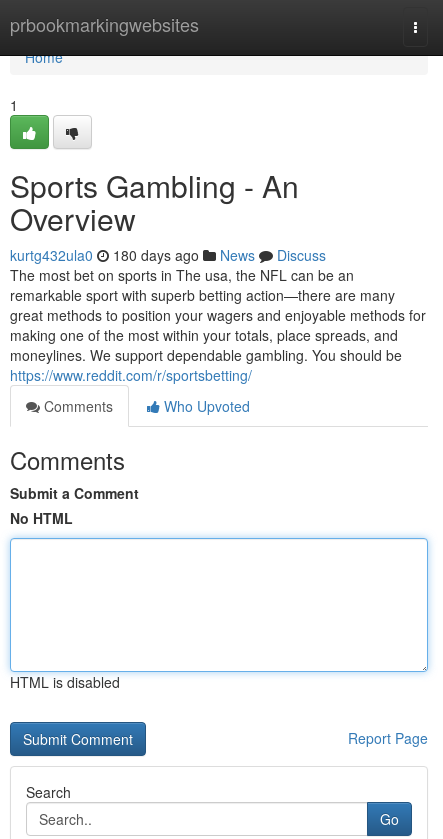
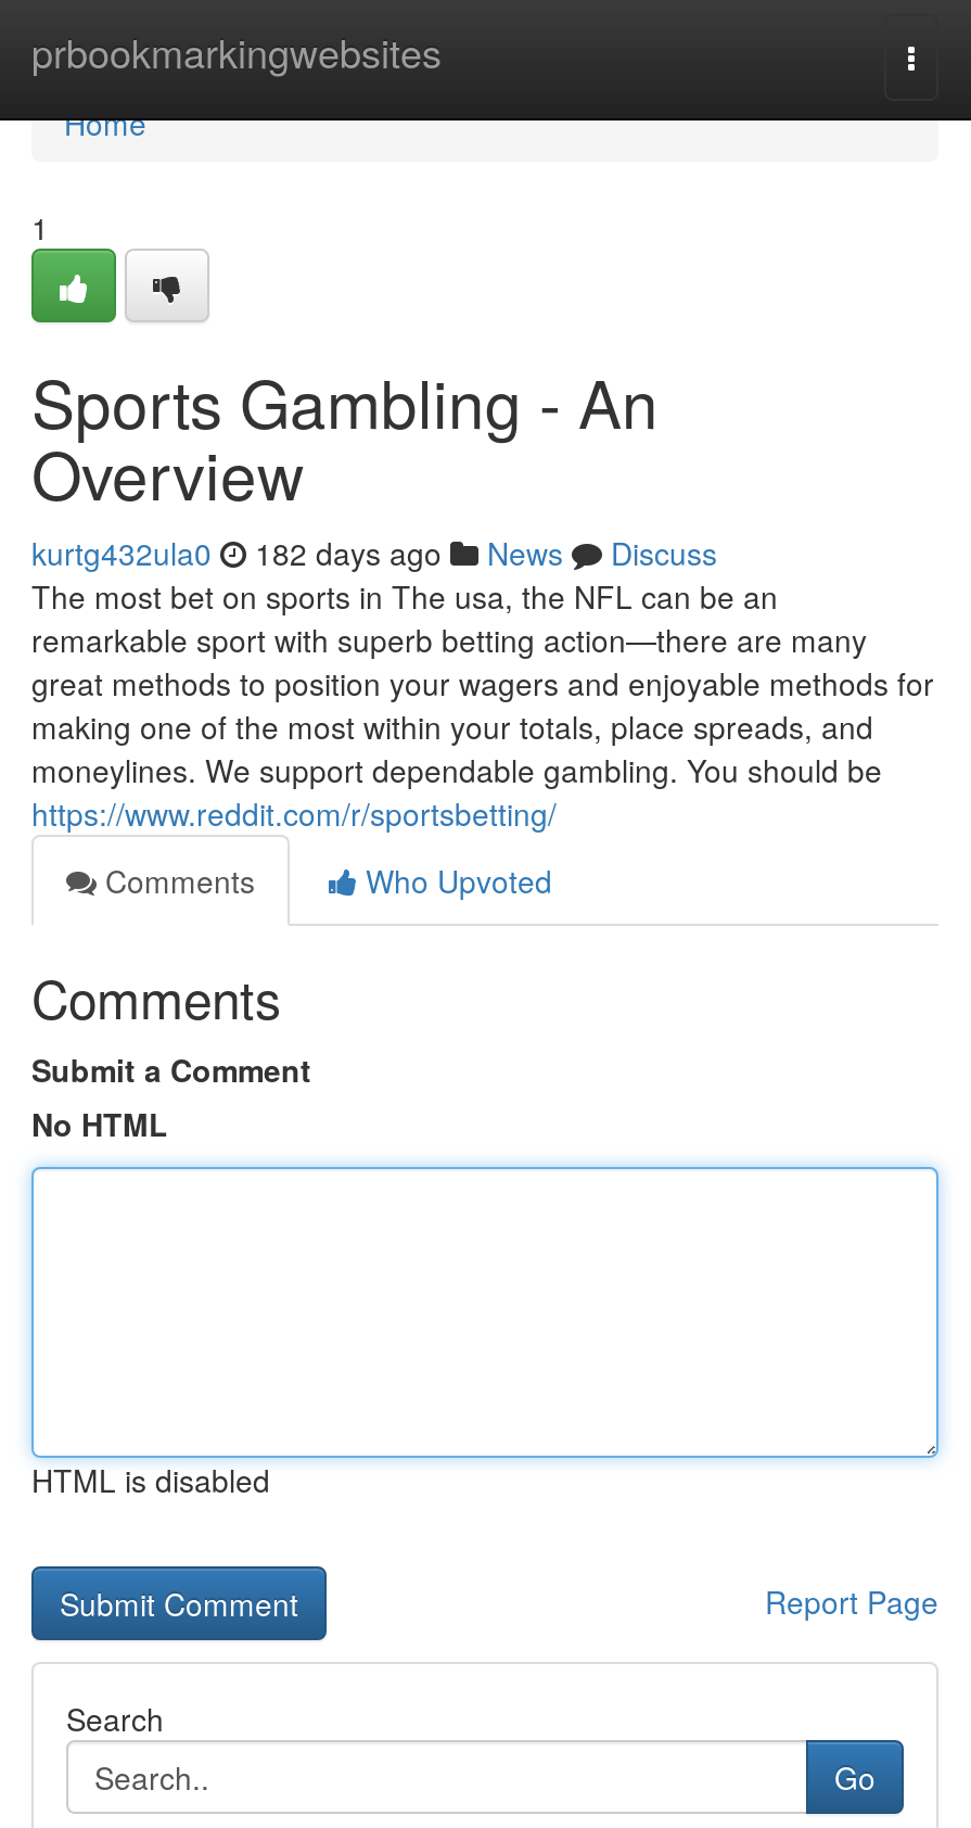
[10,245,326,265] kurtg432ula0 180 days ago News Discuss -> [31,531,717,574] kurtg432ula0 182 days ago News Discuss

